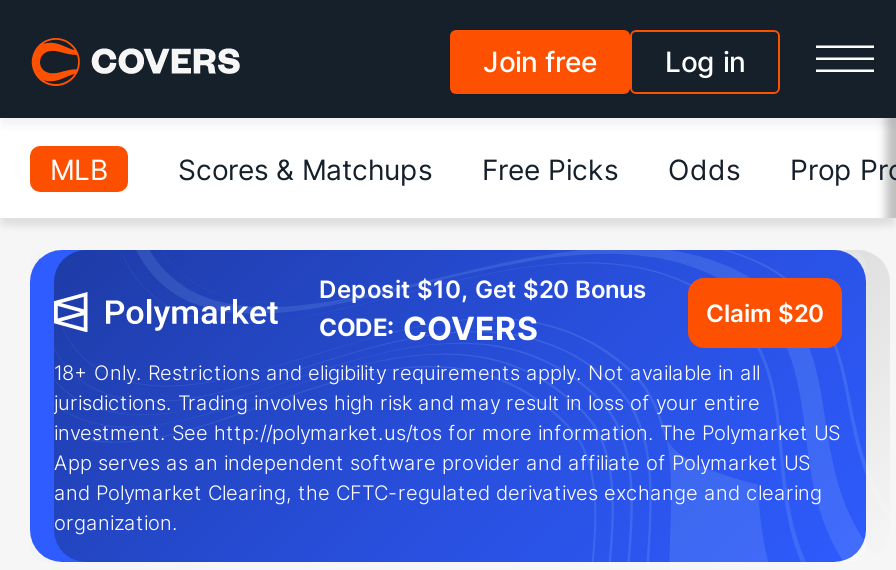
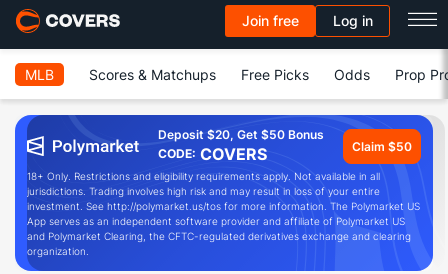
[319,274,647,304] Deposit $10, Get $20 Bonus -> [158,127,324,142] Deposit $20, Get $50 Bonus
[706,297,824,327] Claim $20 -> [352,138,412,153] Claim $50

